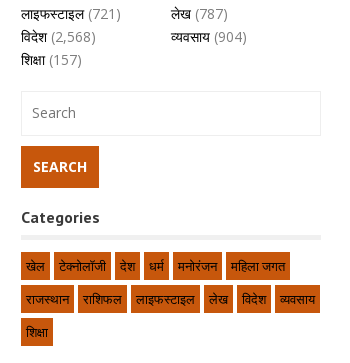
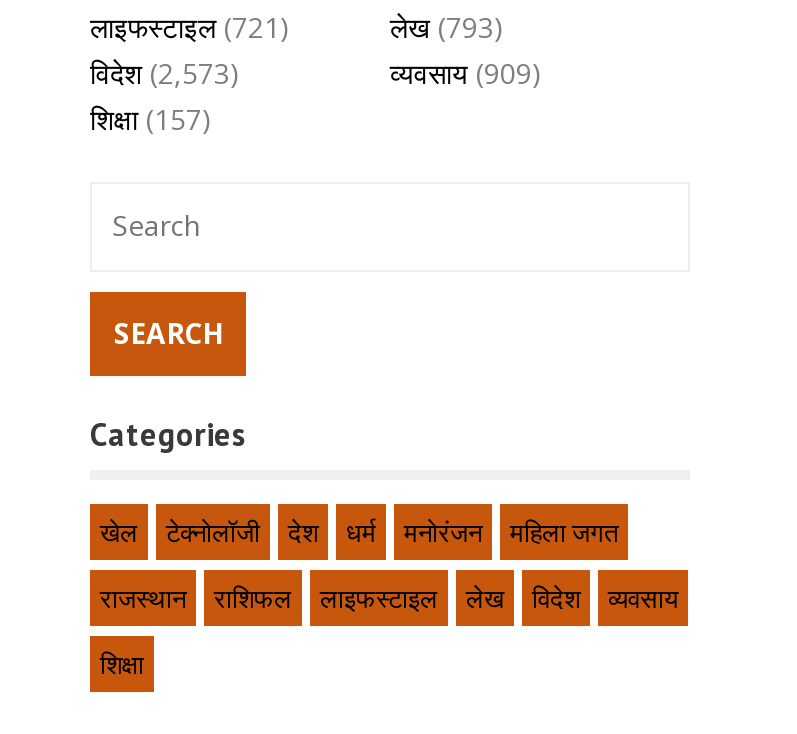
[171,3,228,22] लेख (787) -> [390,7,504,45] लेख (793)
[21,26,96,45] विदेश (2,568) -> [90,53,240,91] विदेश (2,573)
[171,26,247,45] व्यवसाय (904) -> [390,53,542,91] व्यवसाय (909)

